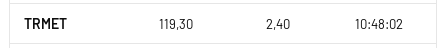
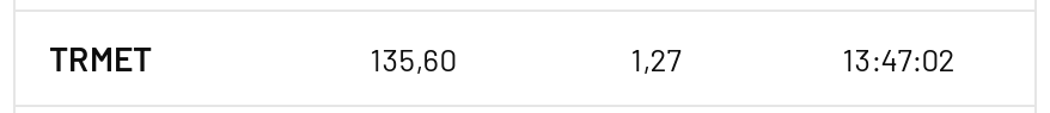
[159,15,193,31] 119,30 -> [370,39,456,77] 135,60
[266,15,290,31] 2,40 -> [631,39,681,77] 1,27
[355,15,403,31] 10:48:02 -> [843,39,955,77] 13:47:02

